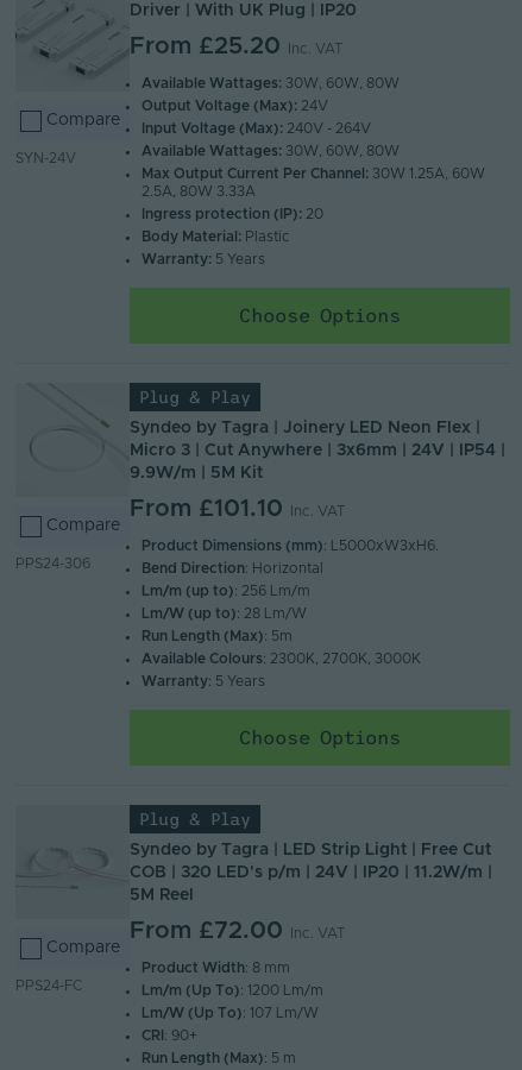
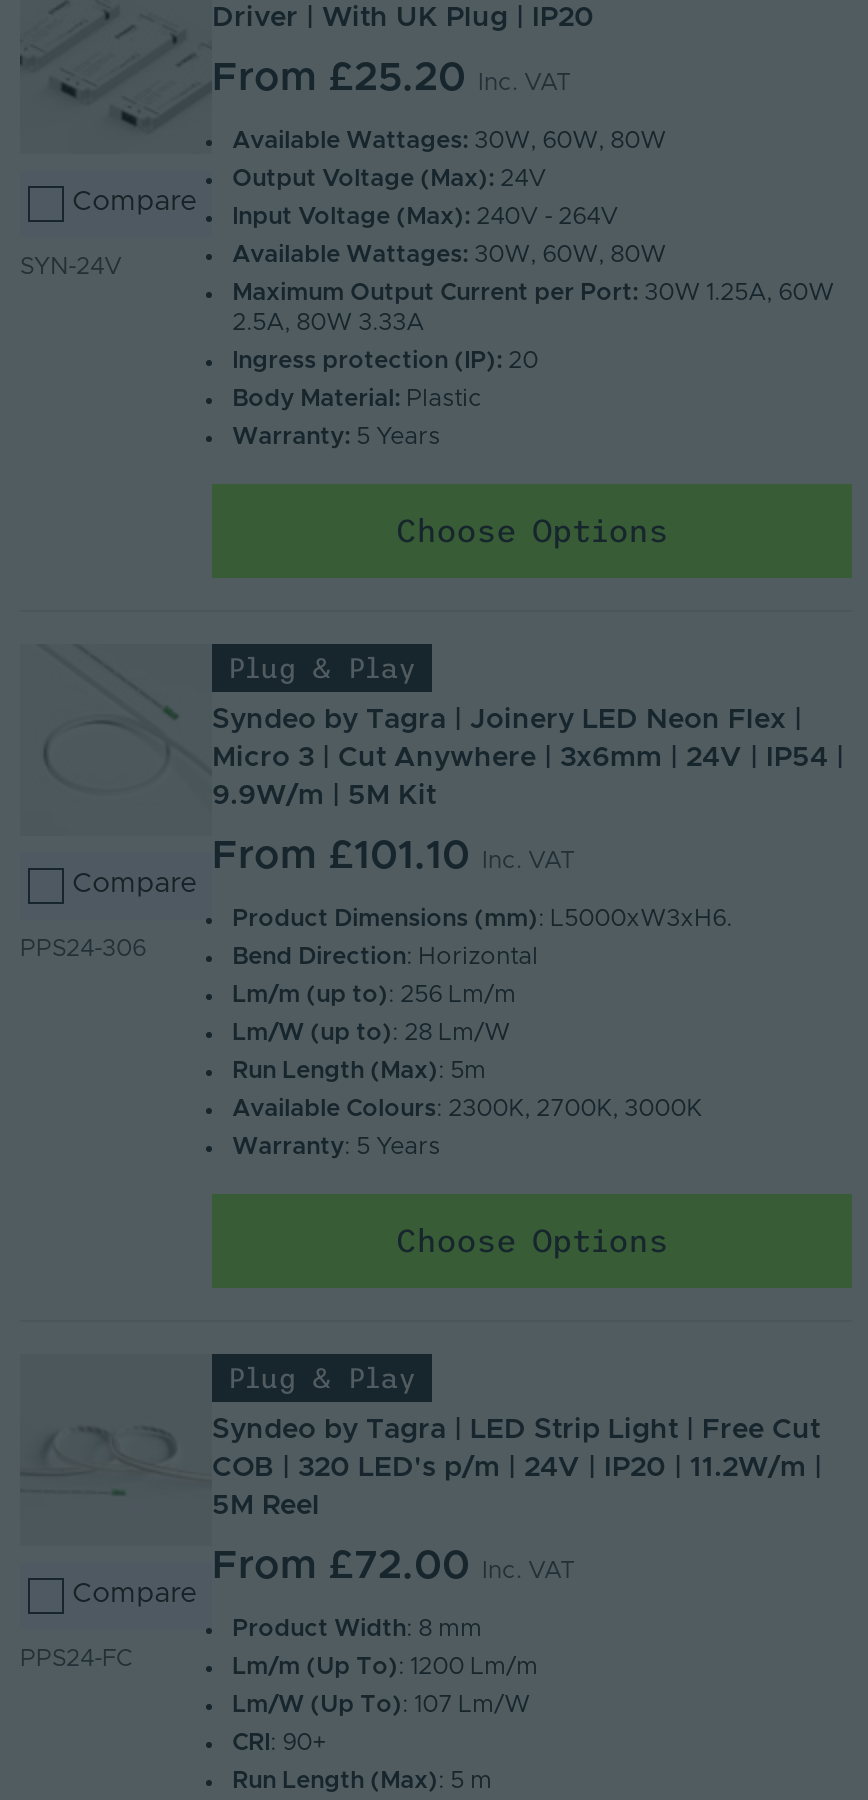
[142,167,485,181] Max Output Current Per Channel: 30W 1.25A, 60W -> [232,280,834,304] Maximum Output Current per Port: 30W 1.25A, 60W

